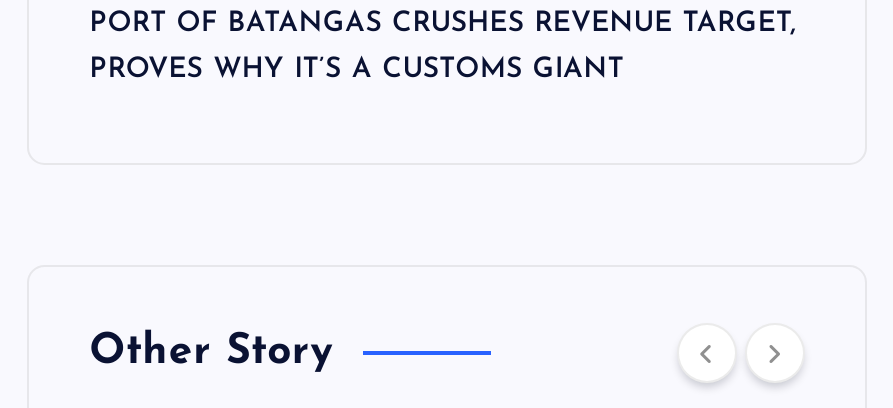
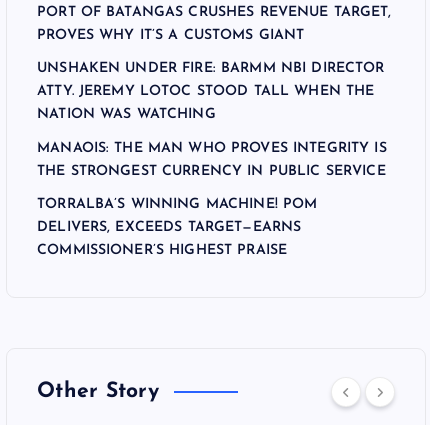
none -> [37,61,387,258] UNSHAKEN UNDER FIRE: BARMM NBI DIRECTOR | ATTY. JEREMY LOTOC STOOD TALL WHEN THE | NATION WAS WATCHING | MANAOIS: THE MAN WHO PROVES INTEGRITY IS | THE STRONGEST CURRENCY IN PUBLIC SERVICE | TORRALBA’S WINNING MACHINE! POM | DELIVERS, EXCEEDS TARGET—EARNS | COMMISSIONER’S HIGHEST PRAISE

